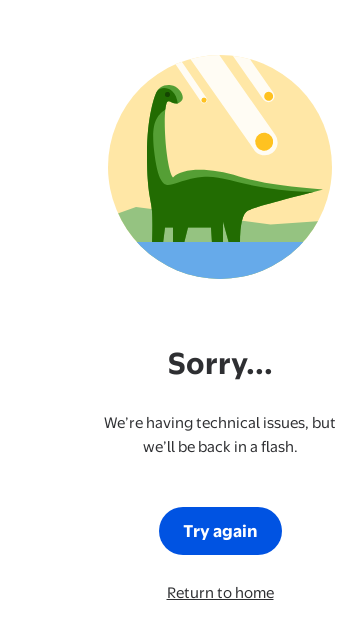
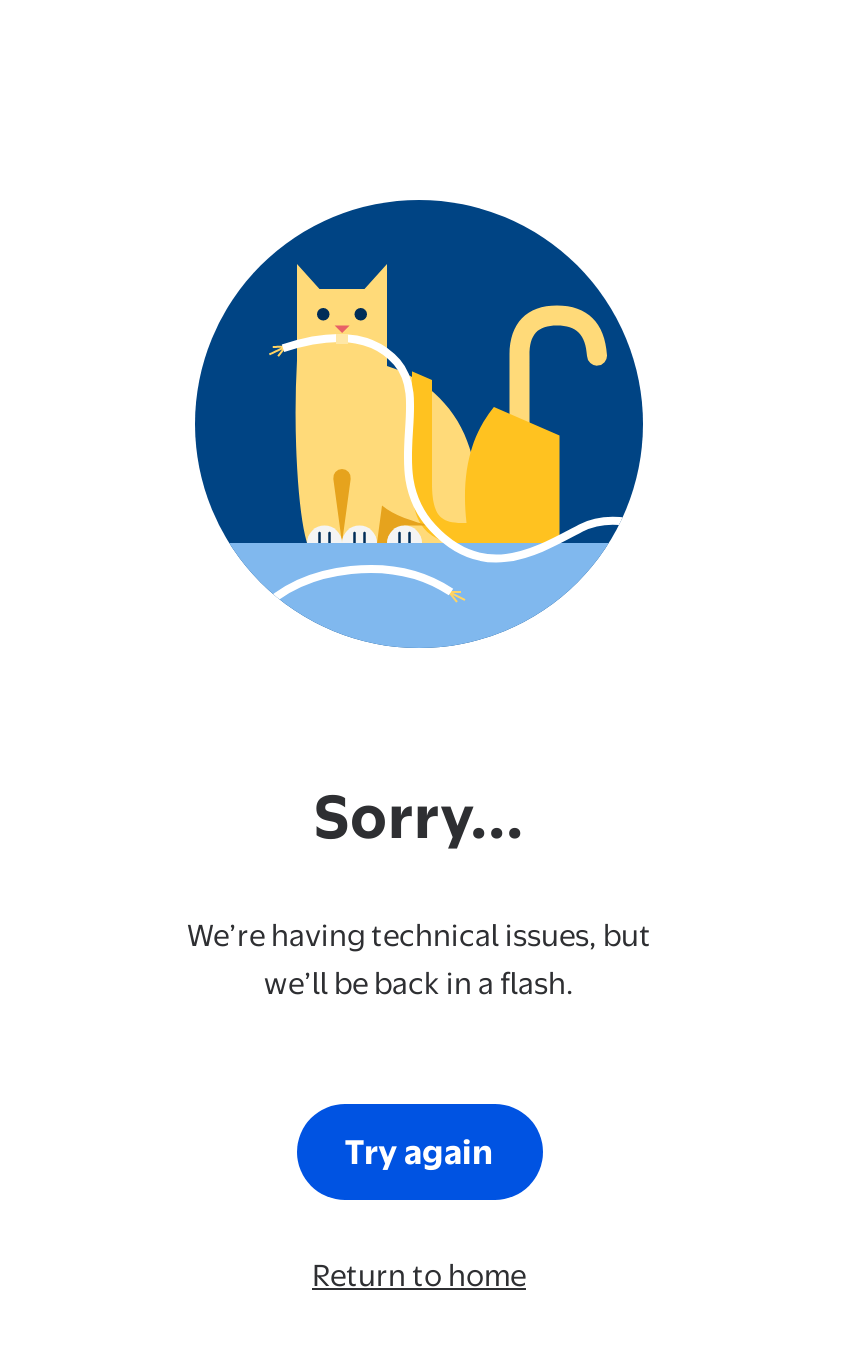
[108,55,332,256] [image] -> [193,198,645,604] [image]

